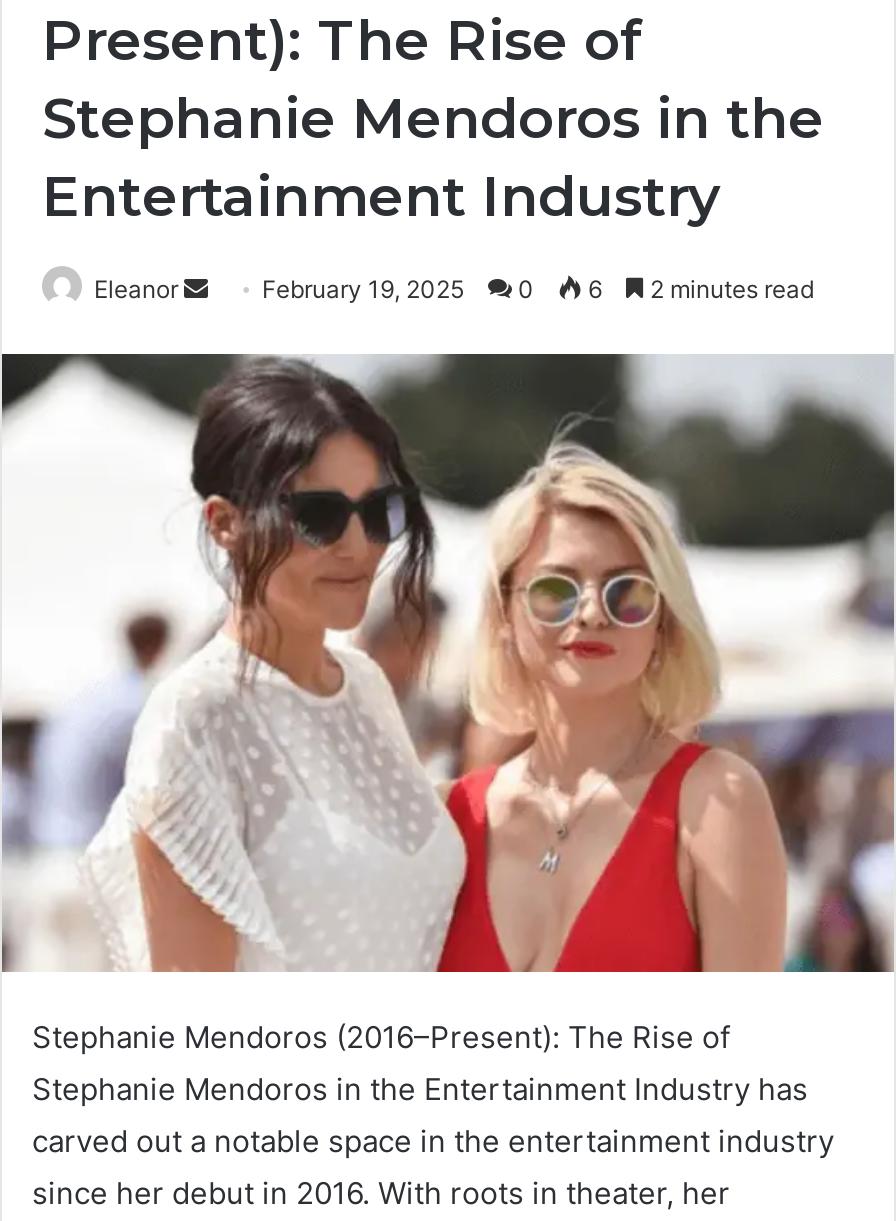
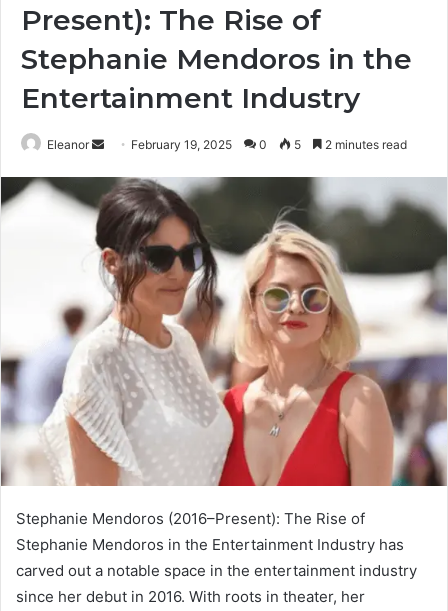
[582,274,602,304] 6 -> [291,137,301,152] 5

